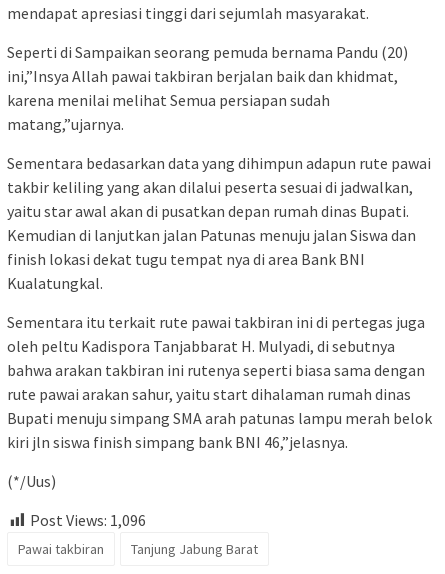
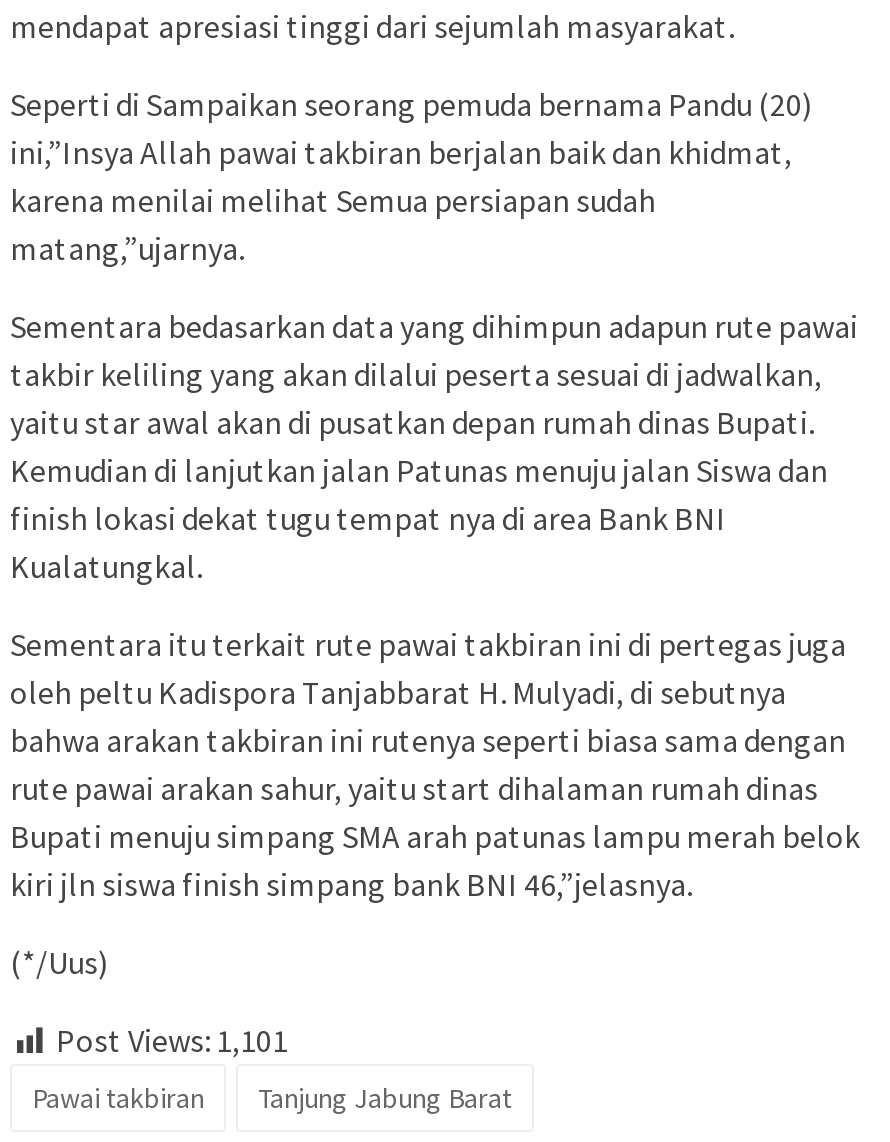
[30,510,146,530] Post Views: 1,096 -> [56,1020,288,1060] Post Views: 1,101

